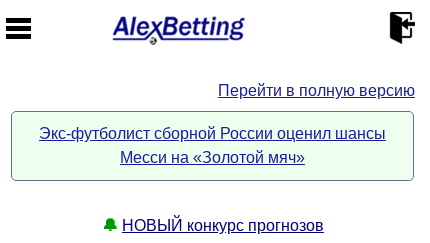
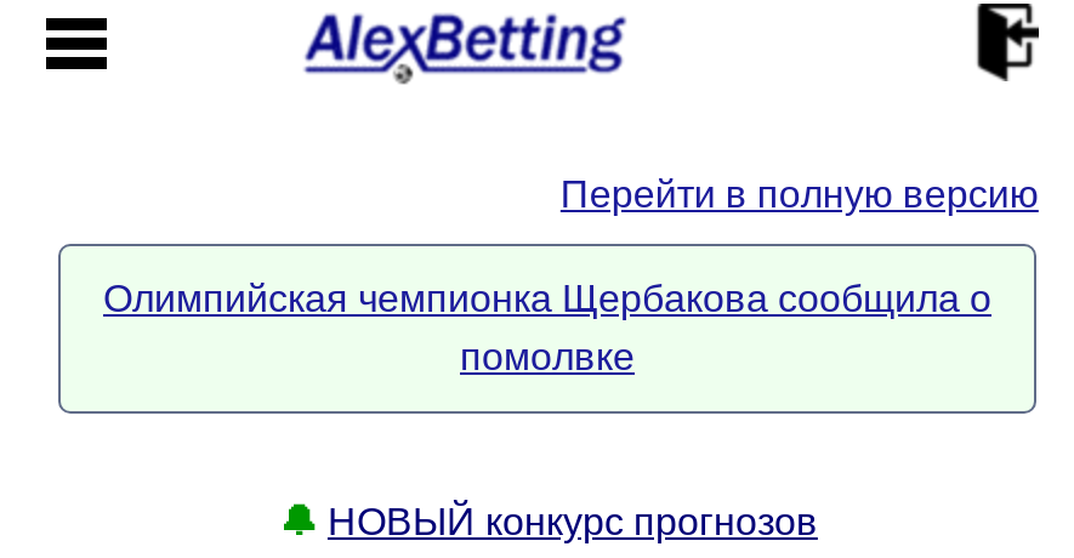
[39,125,386,166] Экс-футболист сборной России оценил шансы | Месси на «Золотой мяч» -> [103,278,991,377] Олимпийская чемпионка Щербакова сообщила о | помолвке

